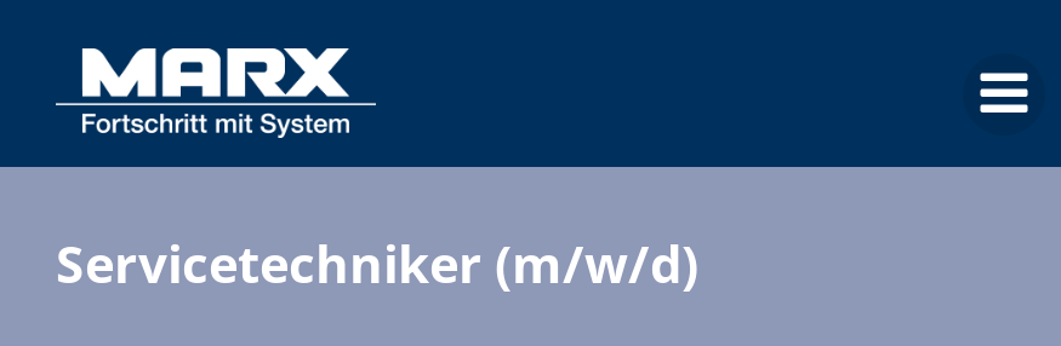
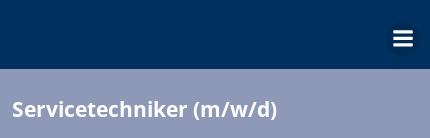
[56,46,376,140] [image] -> none

